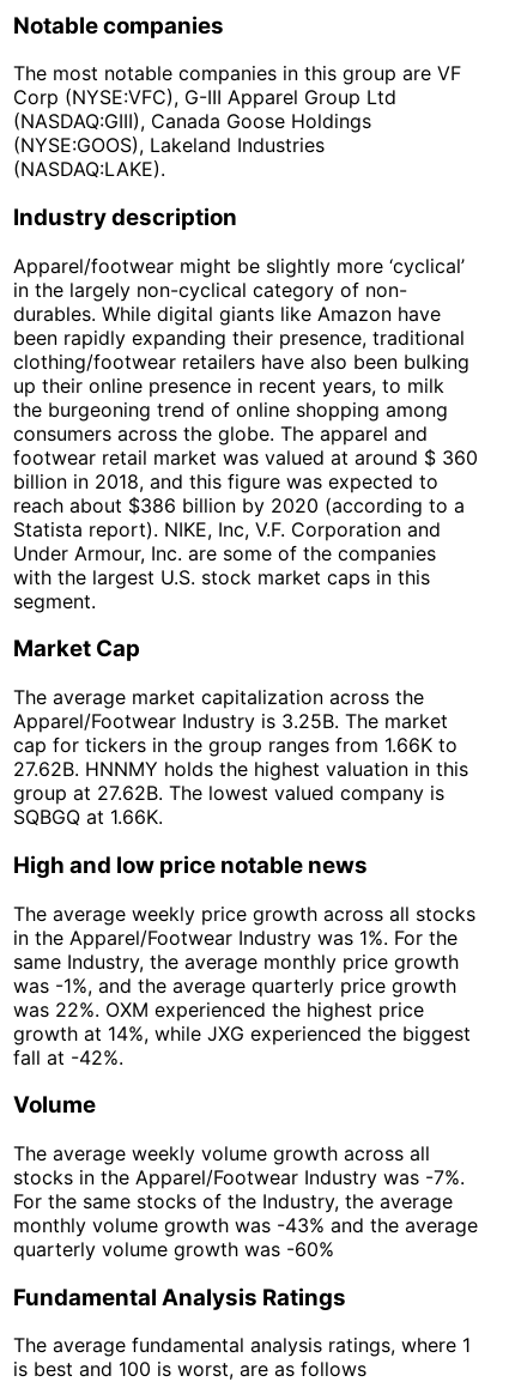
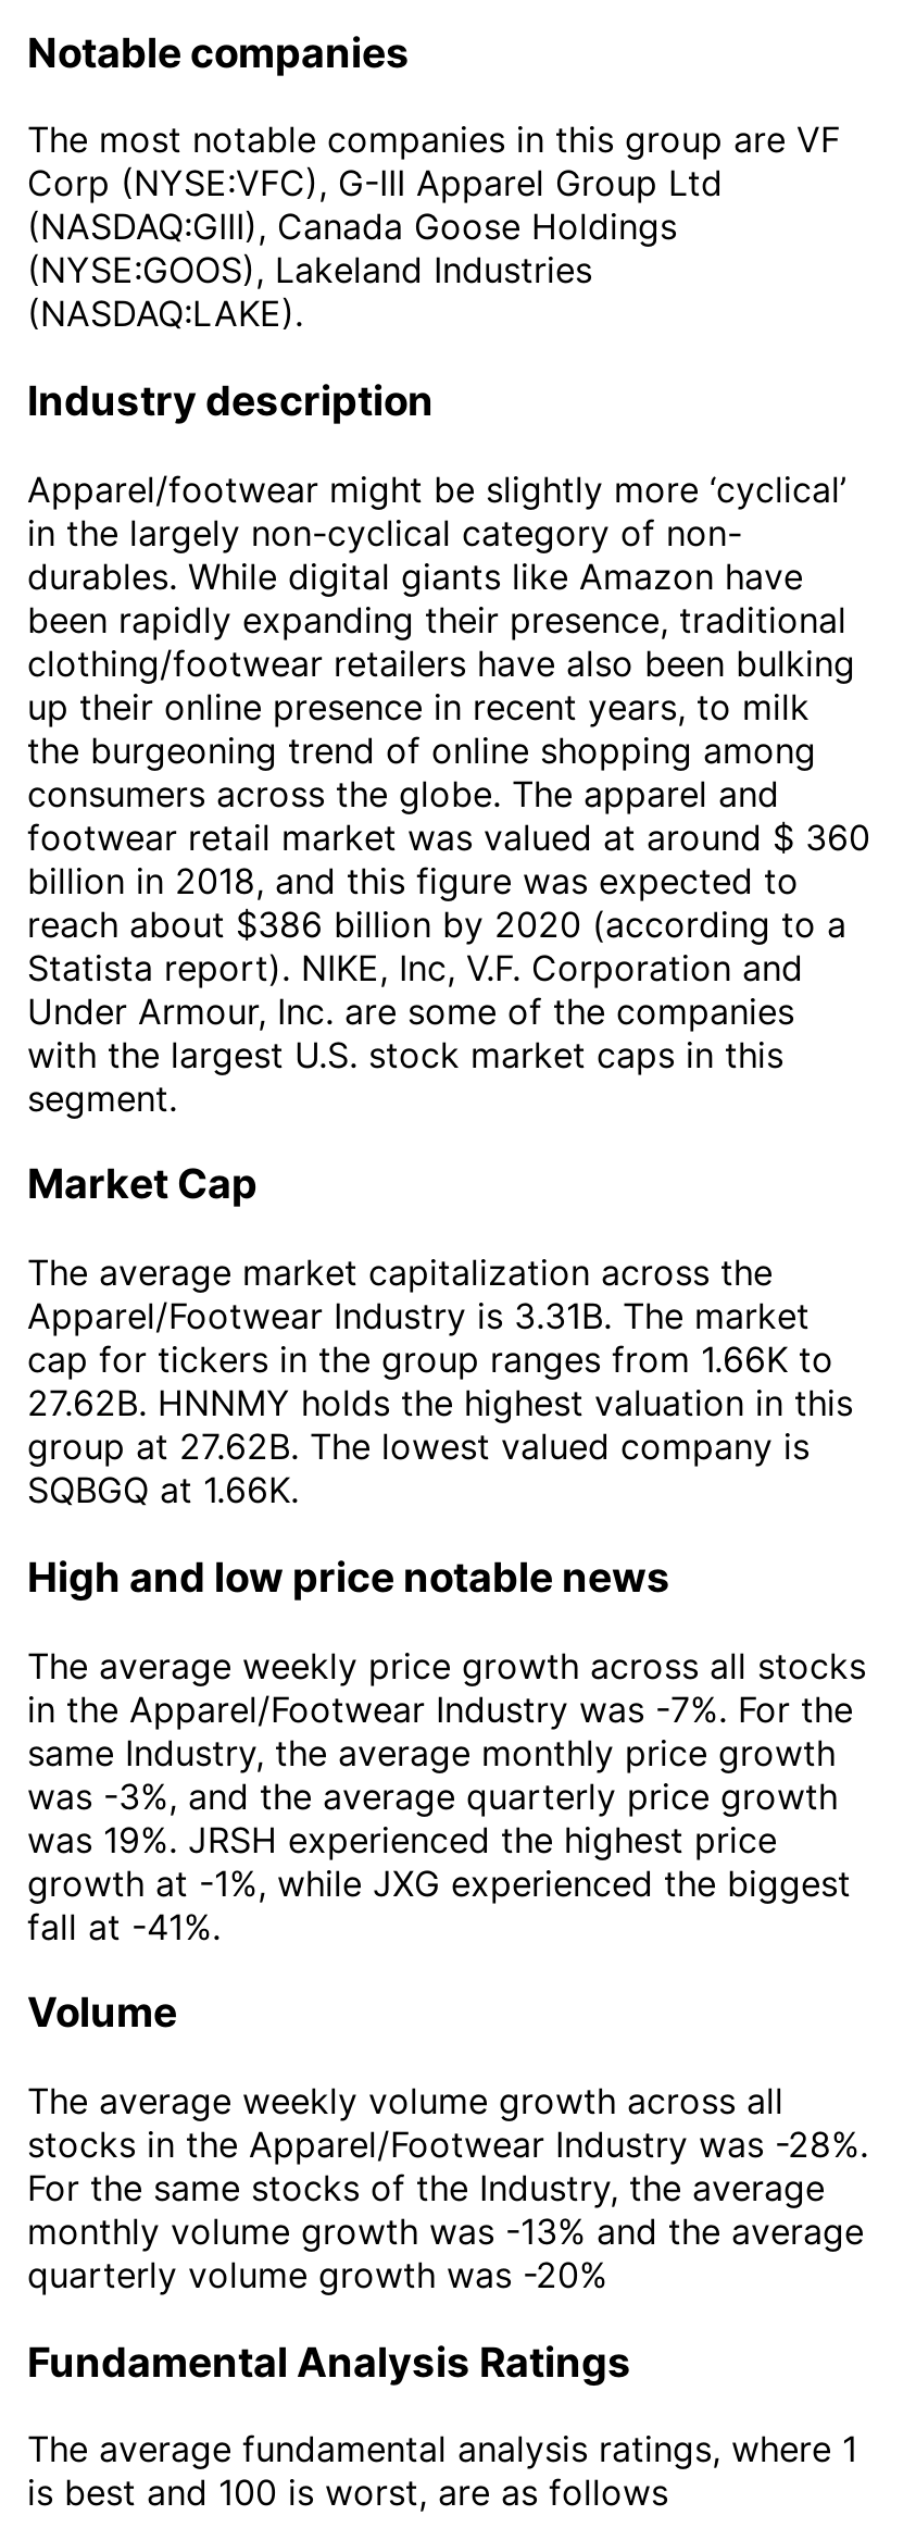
[13,709,448,733] Apparel/Footwear Industry is 3.25B. The market -> [27,1294,810,1338] Apparel/Footwear Industry is 3.31B. The market
[13,925,458,949] in the Apparel/Footwear Industry was 1%. For the -> [27,1686,853,1730] in the Apparel/Footwear Industry was -7%. For the
[13,973,456,997] was -1%, and the average quarterly price growth -> [27,1773,838,1817] was -3%, and the average quarterly price growth
[13,997,424,1021] was 22%. OXM experienced the highest price -> [27,1817,777,1860] was 19%. JRSH experienced the highest price
[13,1021,471,1045] growth at 14%, while JXG experienced the biggest -> [27,1860,851,1904] growth at -1%, while JXG experienced the biggest
[13,1045,123,1069] fall at -42%. -> [27,1904,221,1947] fall at -41%.
[13,1165,465,1189] stocks in the Apparel/Footwear Industry was -7%. -> [27,2122,868,2166] stocks in the Apparel/Footwear Industry was -28%.
[13,1213,478,1237] monthly volume growth was -43% and the average -> [27,2209,864,2253] monthly volume growth was -13% and the average
[13,1237,334,1261] quarterly volume growth was -60% -> [27,2253,607,2296] quarterly volume growth was -20%

